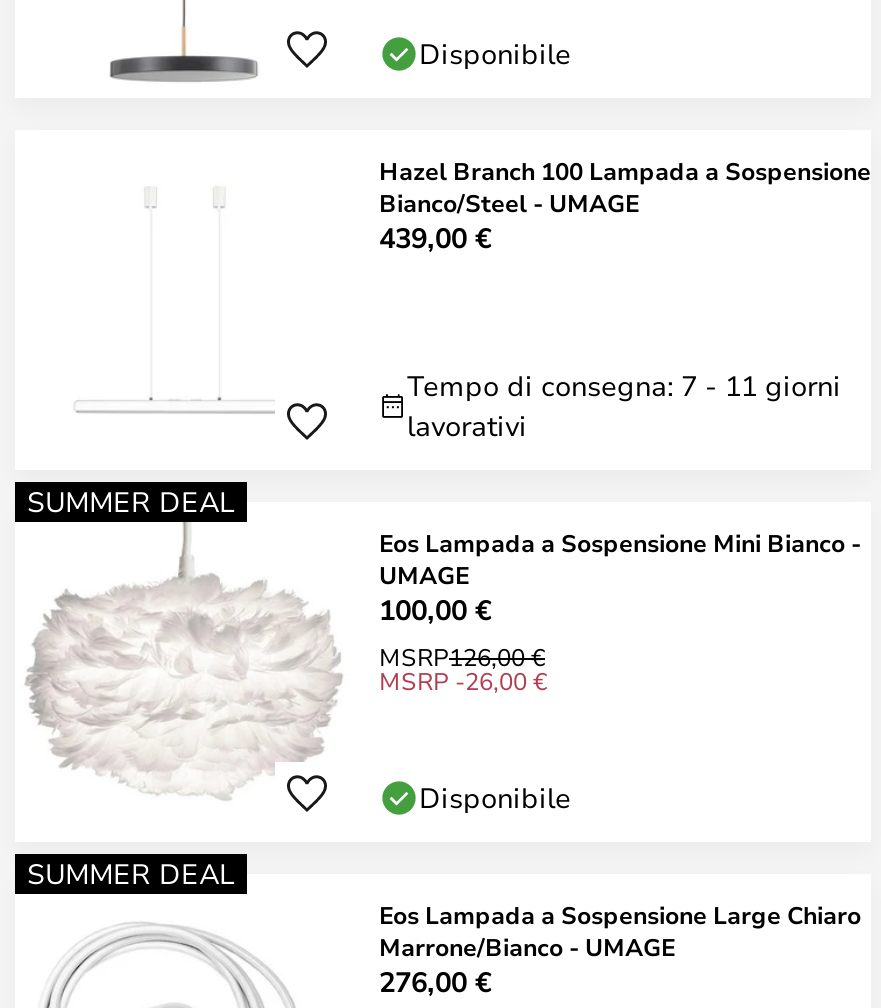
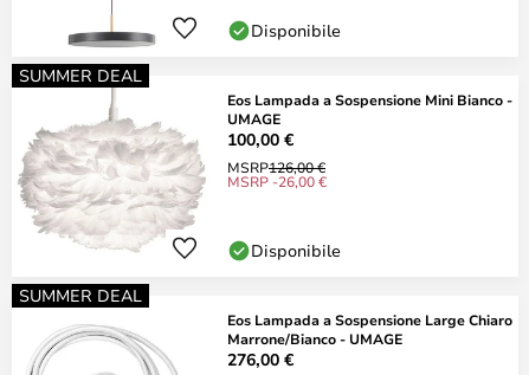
[379,154,871,256] Hazel Branch 100 Lampada a Sospensione | Bianco/Steel - UMAGE | 439,00 € -> none
[407,366,841,444] Tempo di consegna: 7 - 11 giorni | lavorativi -> none

